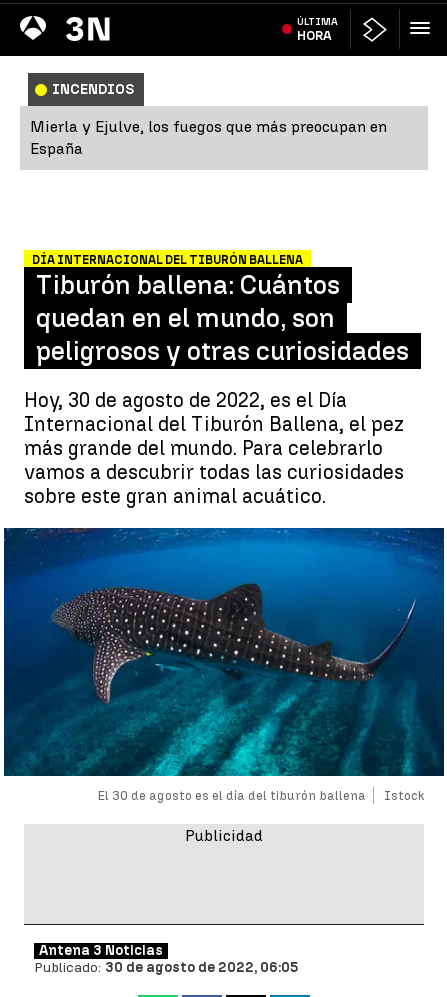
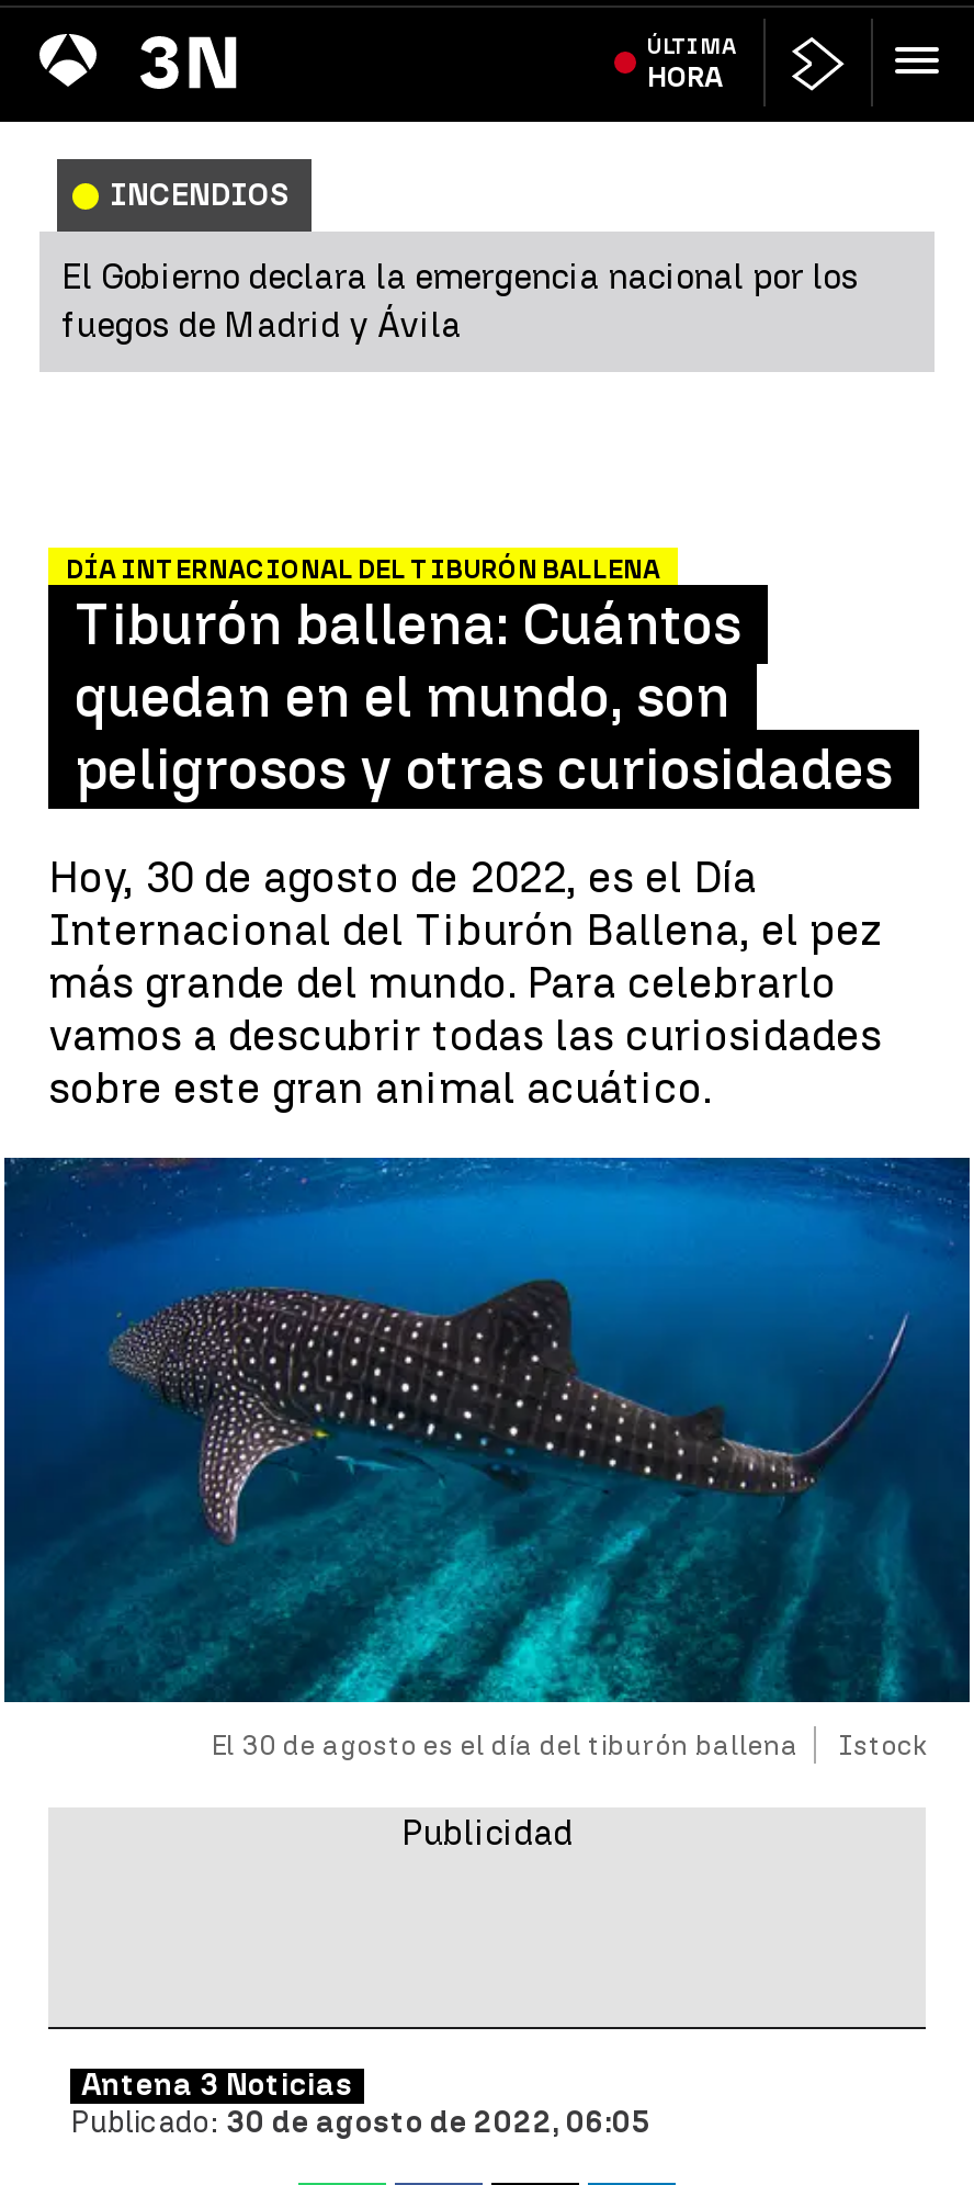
[30,117,387,158] Mierla y Ejulve, los fuegos que más preocupan en | España -> [61,256,858,346] El Gobierno declara la emergencia nacional por los | fuegos de Madrid y Ávila

